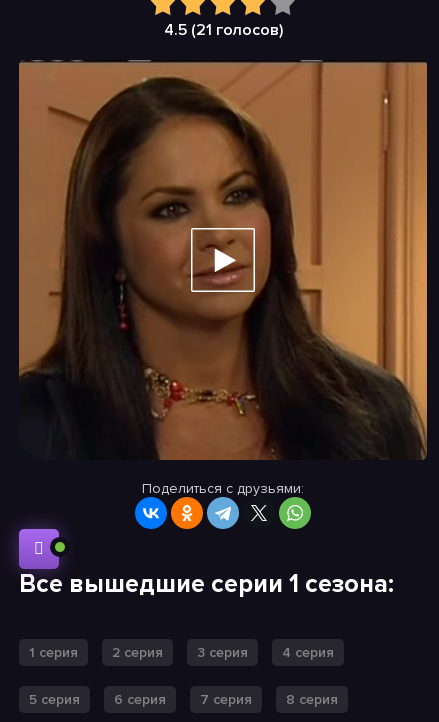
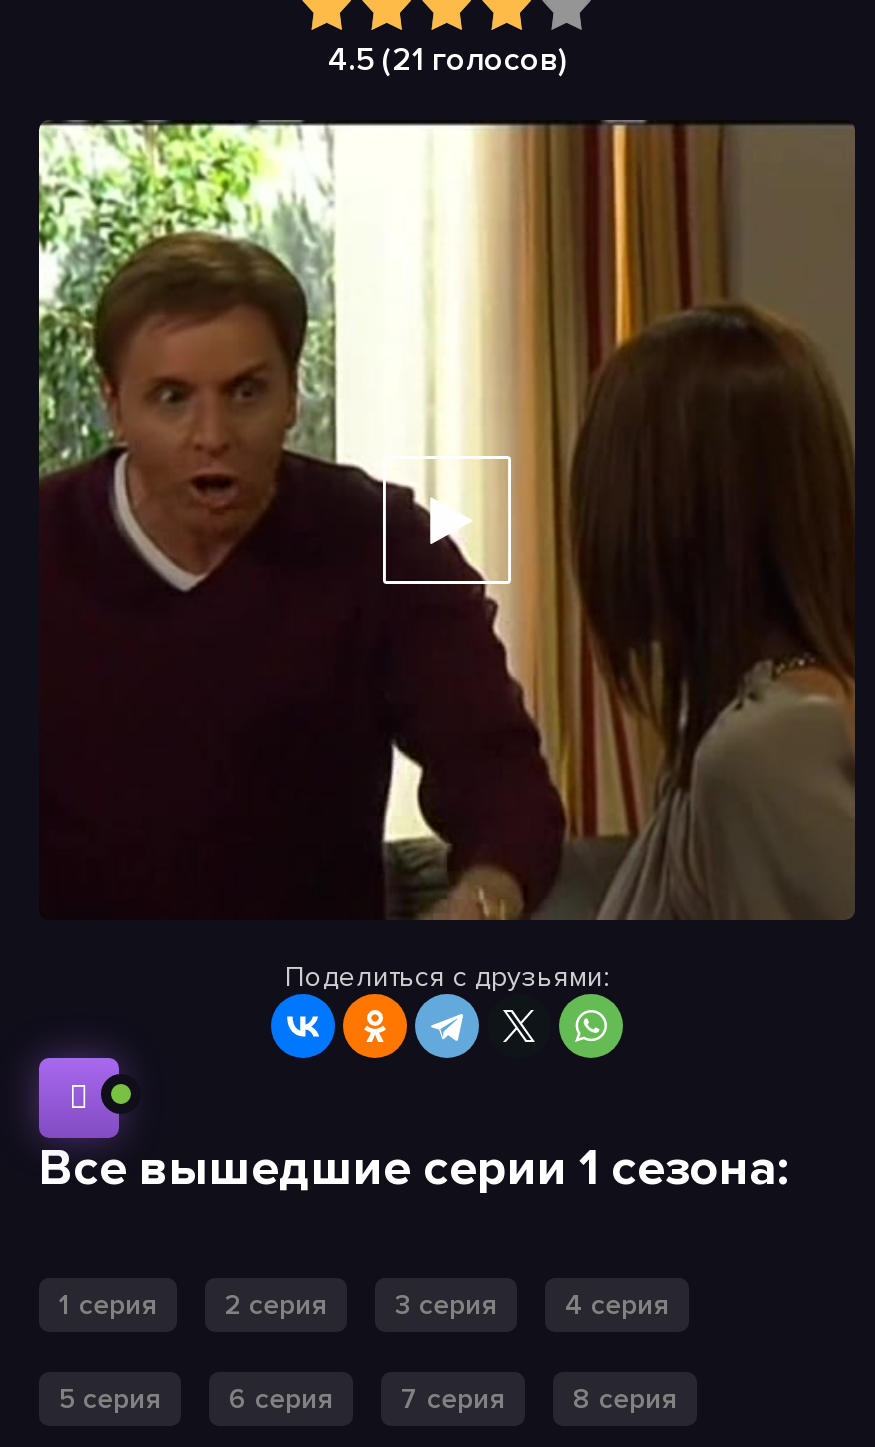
[18,62,428,461] [image] -> [37,122,855,920] [image]

